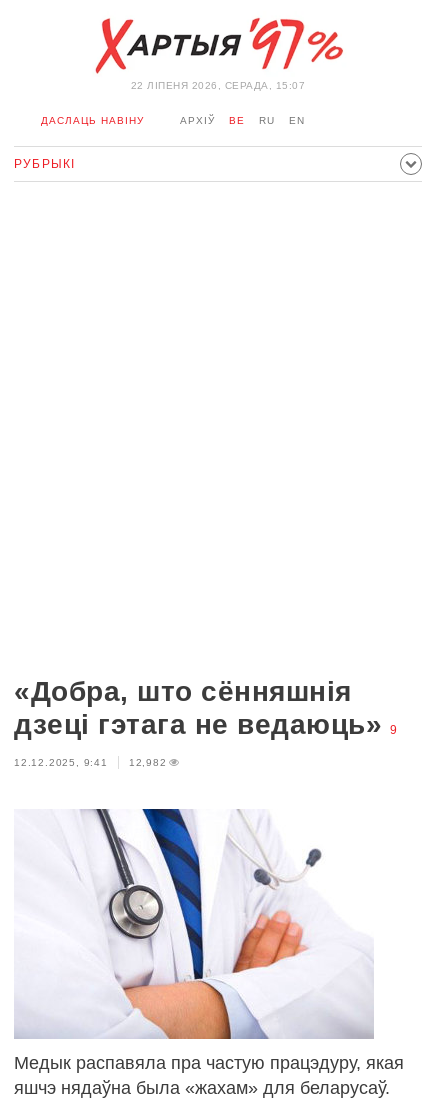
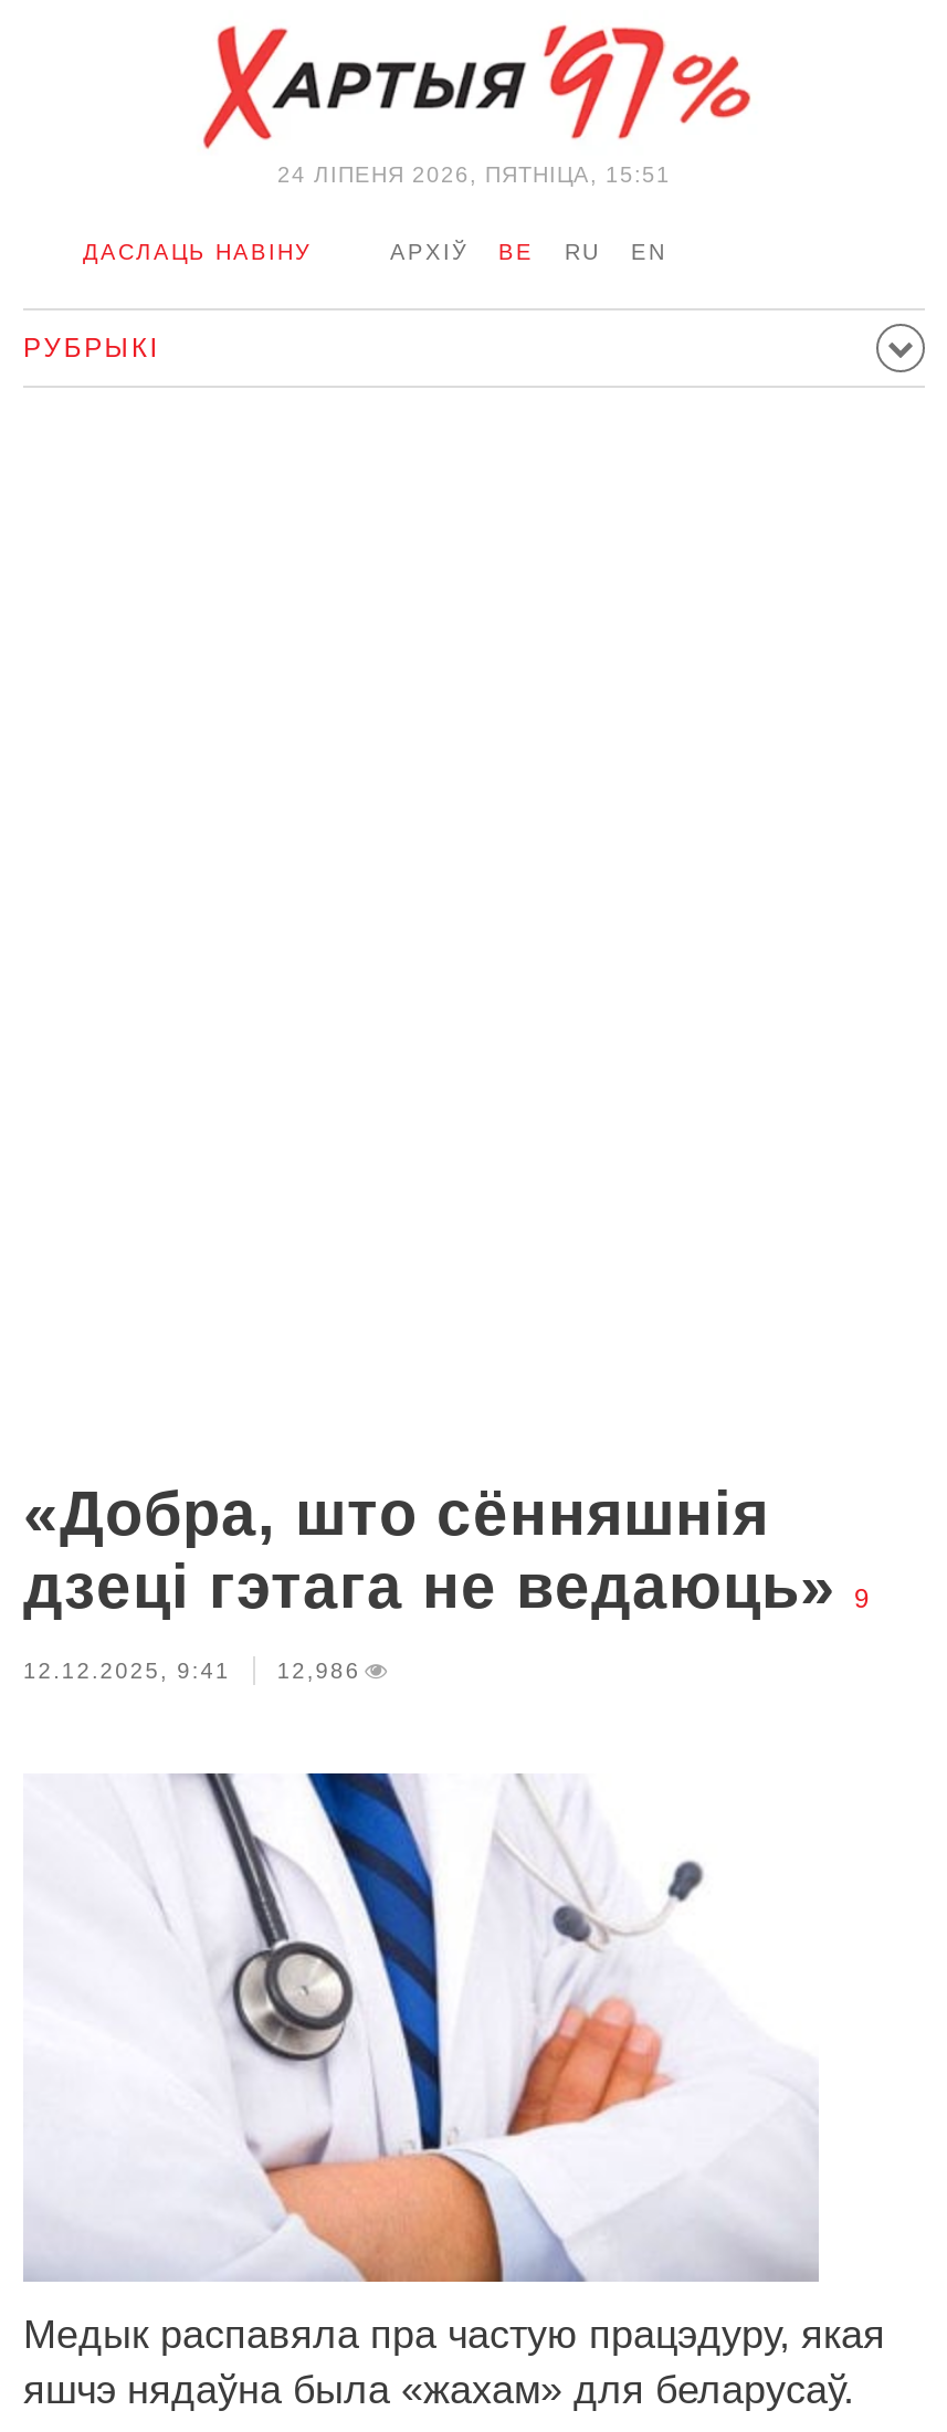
[131,80,305,91] 22 ЛIПЕНЯ 2026, СЕРАДА, 15:07 -> [277,162,671,187] 24 ЛIПЕНЯ 2026, ПЯТНІЦА, 15:51
[14,757,167,768] 12.12.2025, 9:41 12,982 -> [23,1659,360,1683] 12.12.2025, 9:41 12,986

